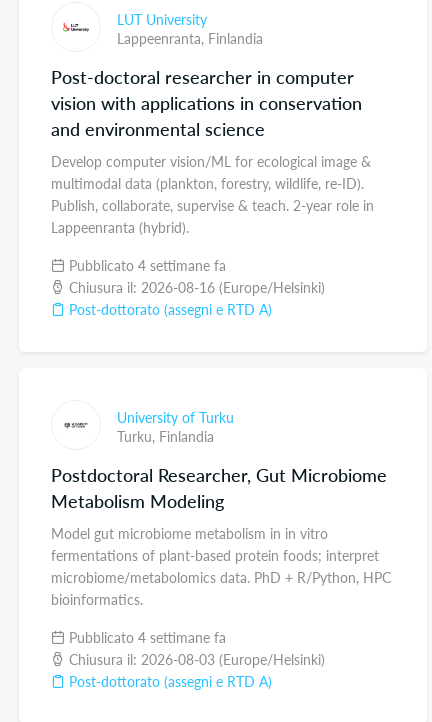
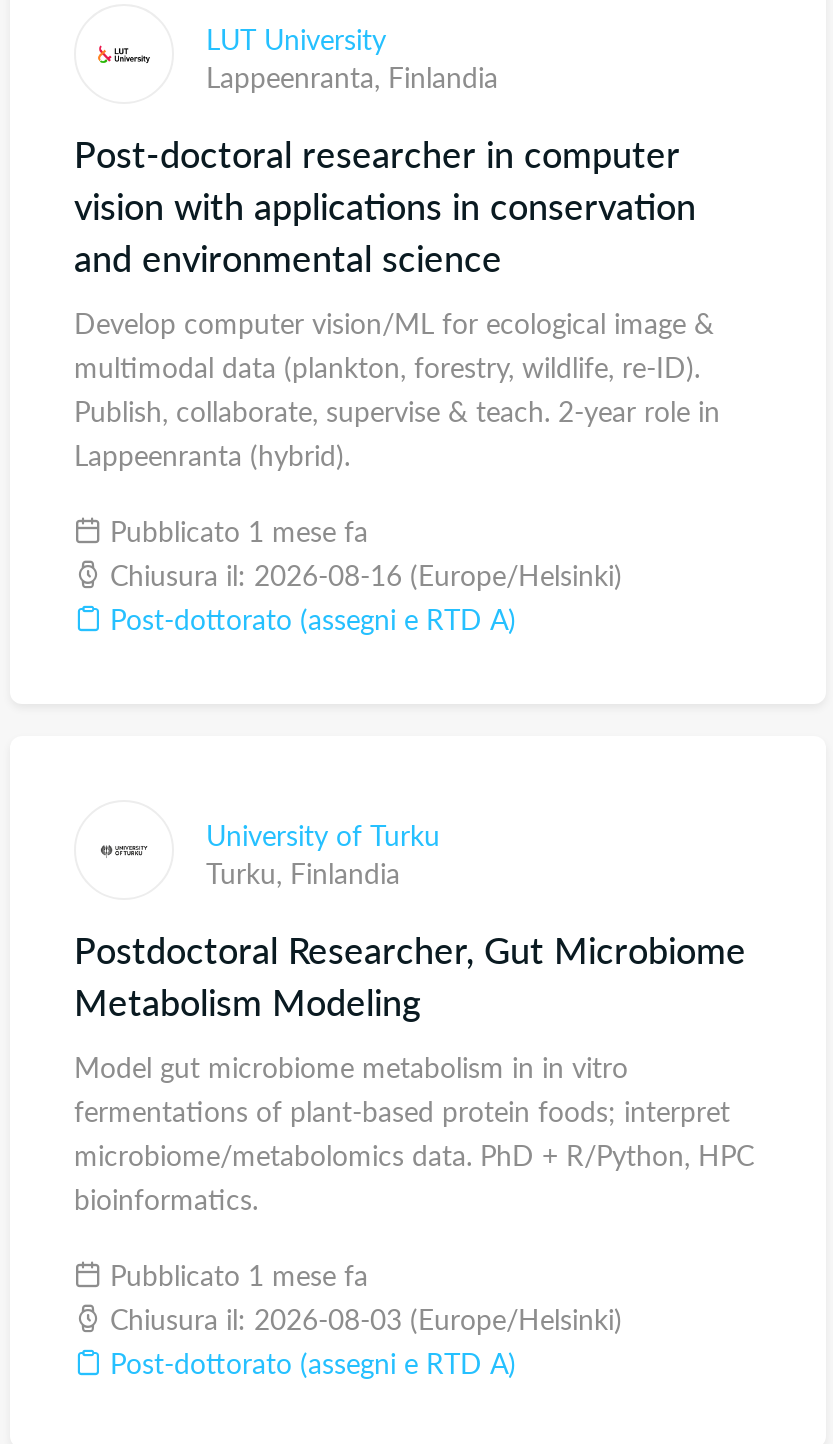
[65,255,226,275] Pubblicato 4 settimane fa -> [102,510,368,550] Pubblicato 1 mese fa
[65,627,226,647] Pubblicato 4 settimane fa -> [102,1254,368,1294] Pubblicato 1 mese fa

